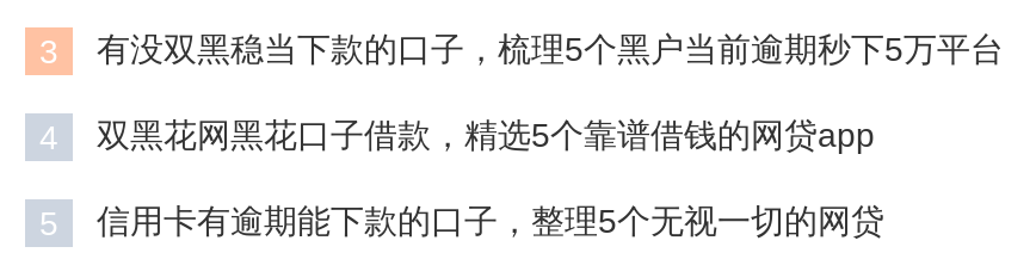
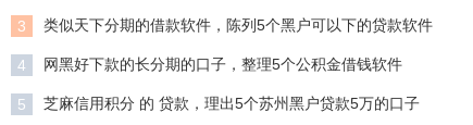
[97,30,1004,68] 有没双黑稳当下款的口子，梳理5个黑户当前逾期秒下5万平台 -> [43,16,433,34] 类似天下分期‌的借款软件，陈列5个黑户可以下的贷款软件
[97,116,875,154] 双黑花网黑花口子借款，精选5个靠谱借钱的网贷app -> [43,55,402,73] 网黑好下款的长分期的口子，整理5个公积金借钱软件
[97,202,884,240] 信用卡有逾期能下款的口子，整理5个无视一切的网贷 -> [43,95,420,112] 芝麻信用积分 的 贷款，理出5个苏州黑户贷款5万的口子

